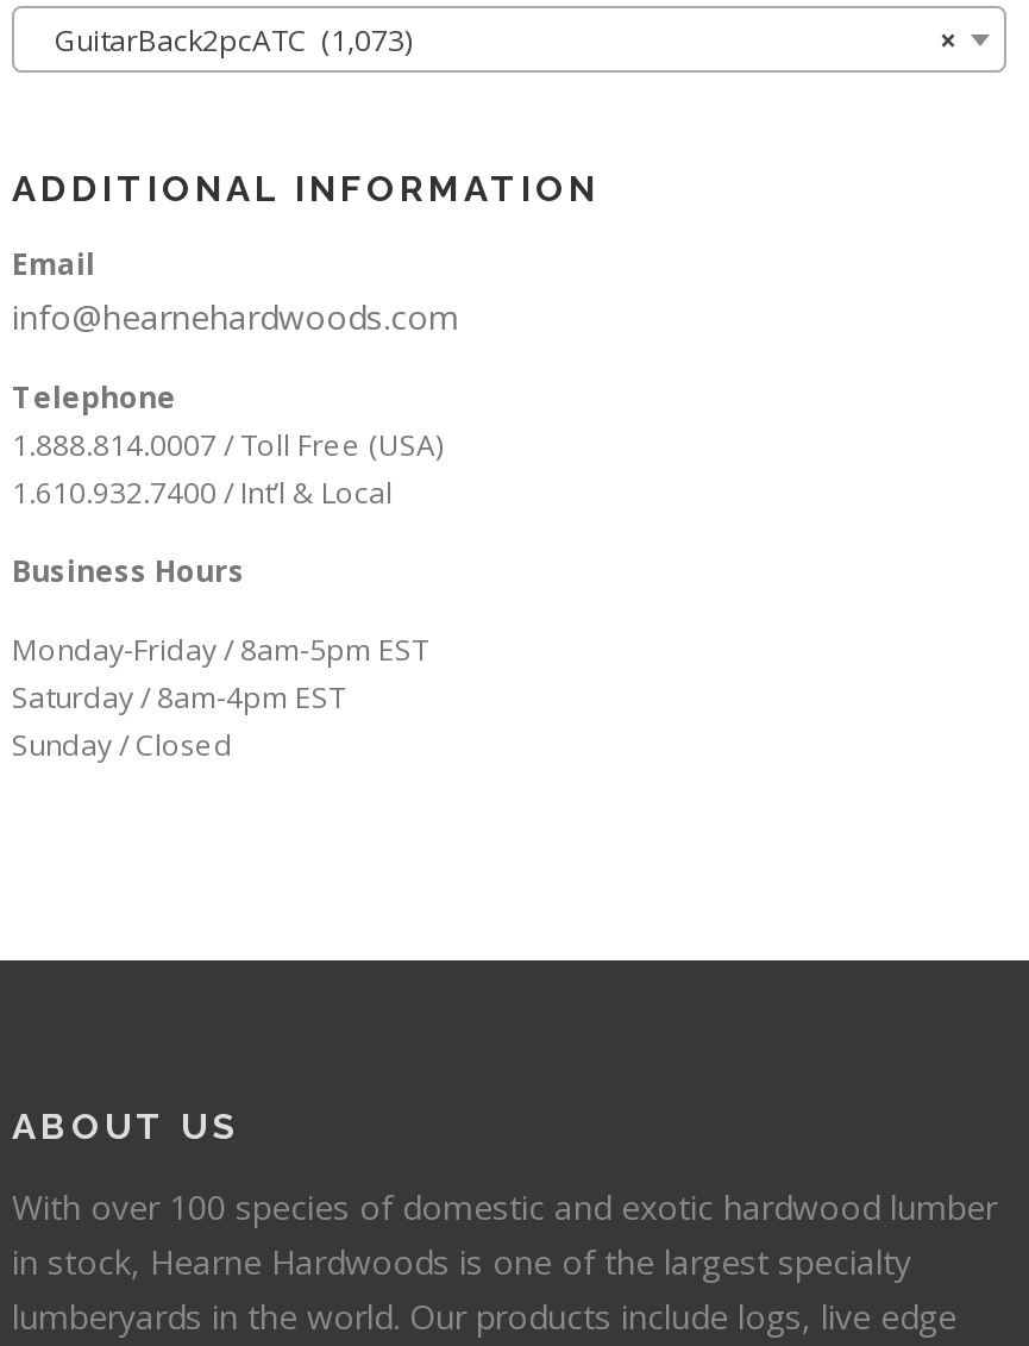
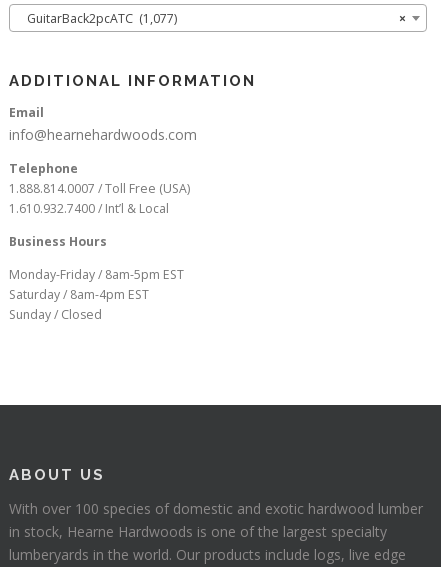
[33,19,412,60] GuitarBack2pcATC (1,073) -> [18,9,177,26] GuitarBack2pcATC (1,077)

